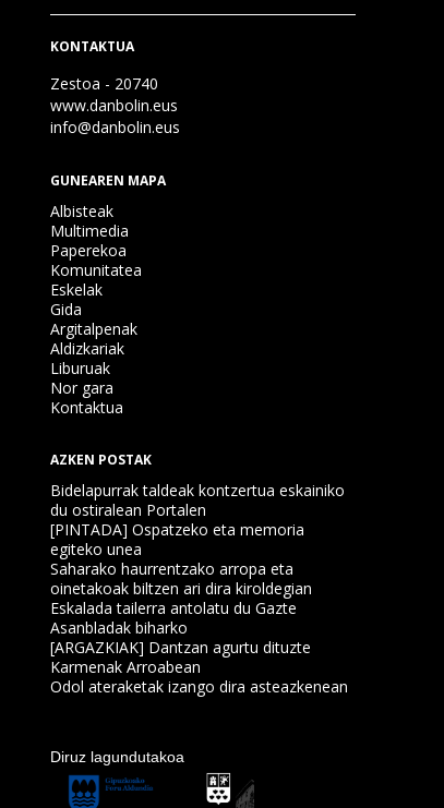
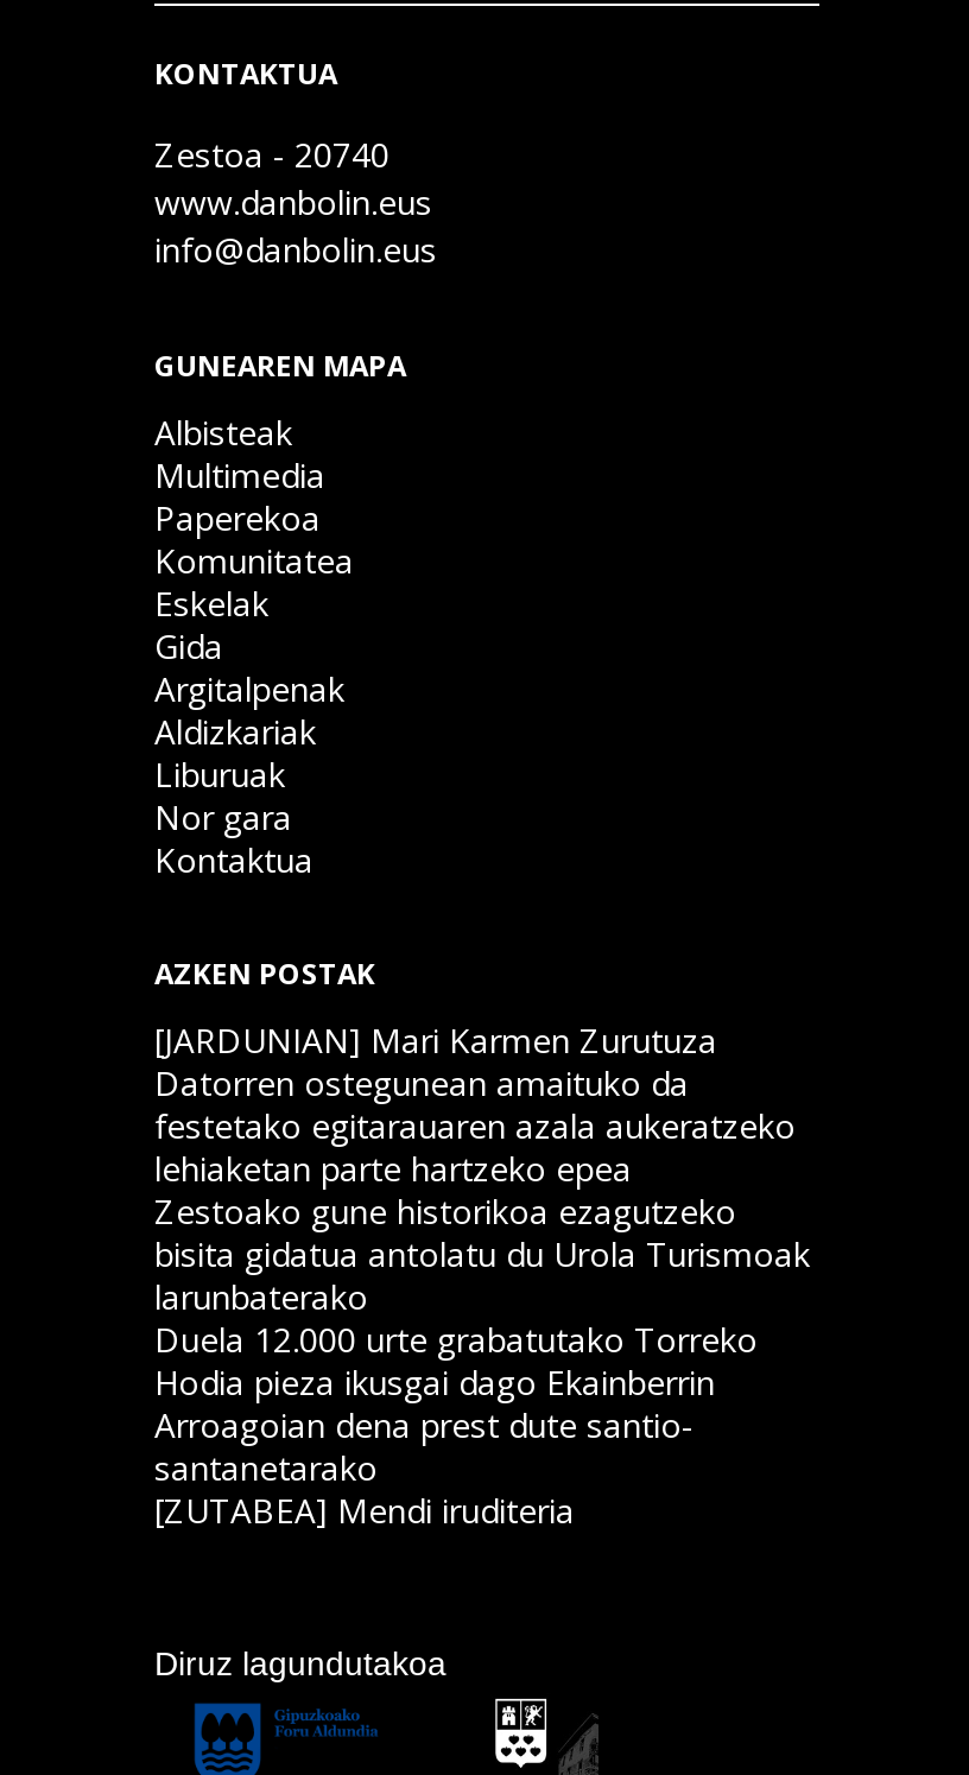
[50,480,348,697] Bidelapurrak taldeak kontzertua eskainiko | du ostiralean Portalen | [PINTADA] Ospatzeko eta memoria | egiteko unea | Saharako haurrentzako arropa eta | oinetakoak biltzen ari dira kiroldegian | Eskalada tailerra antolatu du Gazte | Asanbladak biharko | [ARGAZKIAK] Dantzan agurtu dituzte | Karmenak Arroabean | Odol ateraketak izango dira asteazkenean -> [154,1018,810,1534] [JARDUNIAN] Mari Karmen Zurutuza | Datorren ostegunean amaituko da | festetako egitarauaren azala aukeratzeko | lehiaketan parte hartzeko epea | Zestoako gune historikoa ezagutzeko | bisita gidatua antolatu du Urola Turismoak | larunbaterako | Duela 12.000 urte grabatutako Torreko | Hodia pieza ikusgai dago Ekainberrin | Arroagoian dena prest dute santio- | santanetarako | [ZUTABEA] Mendi iruditeria

